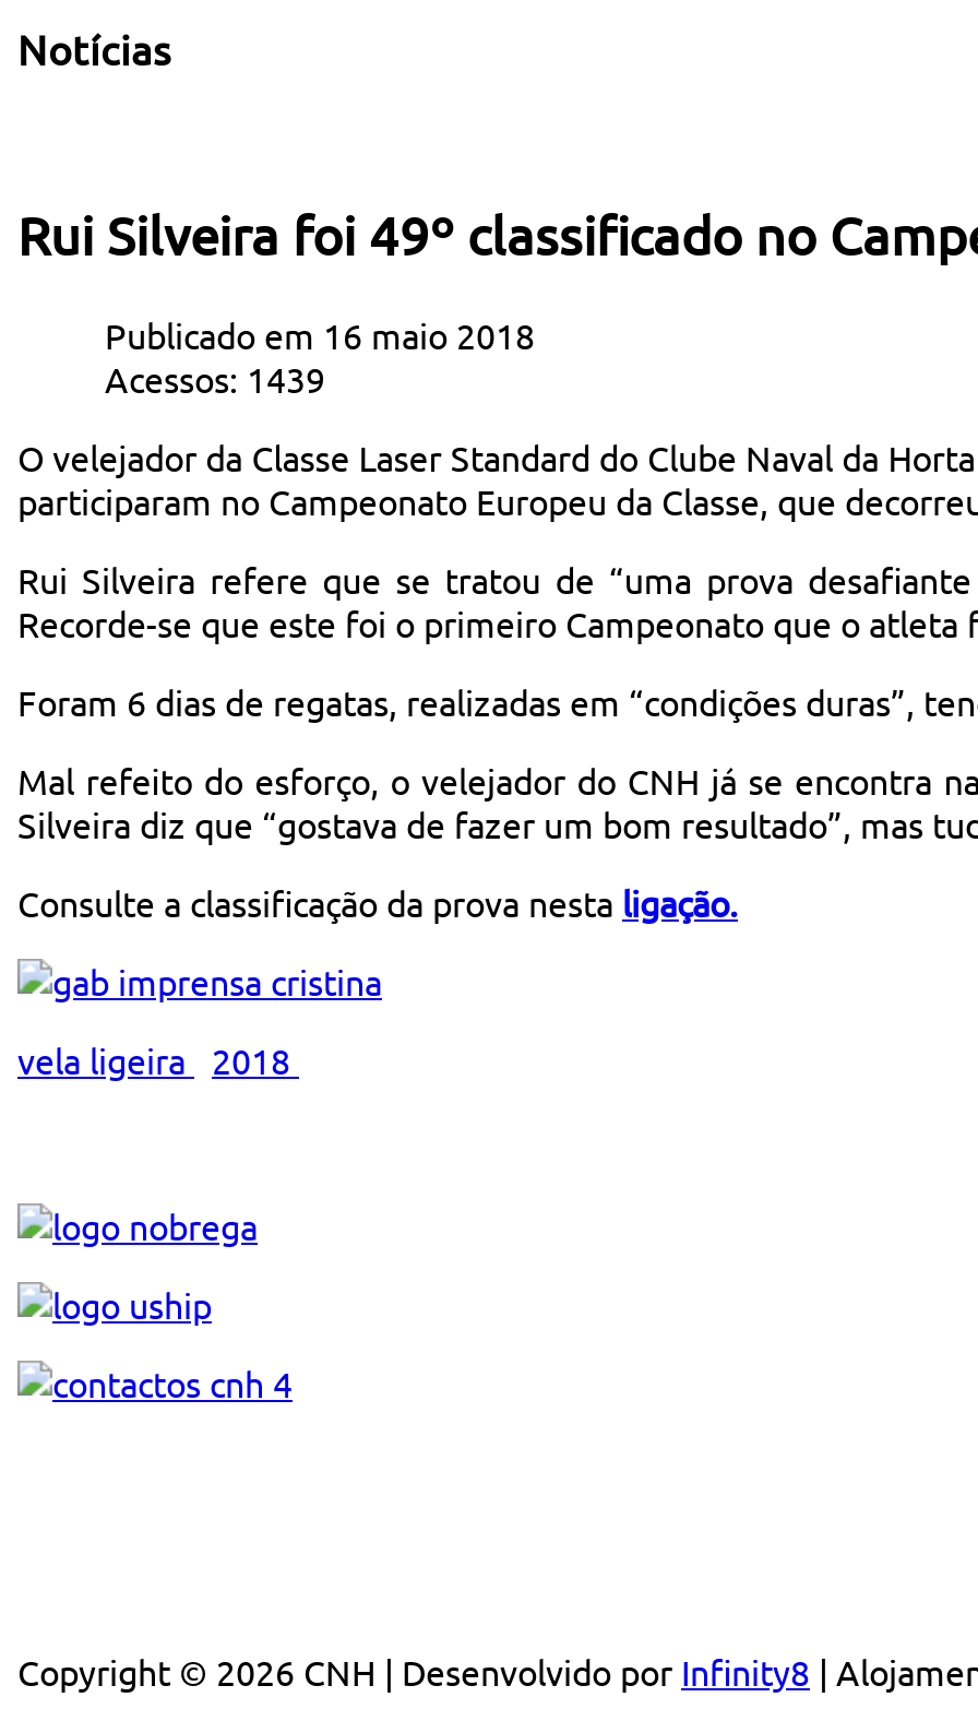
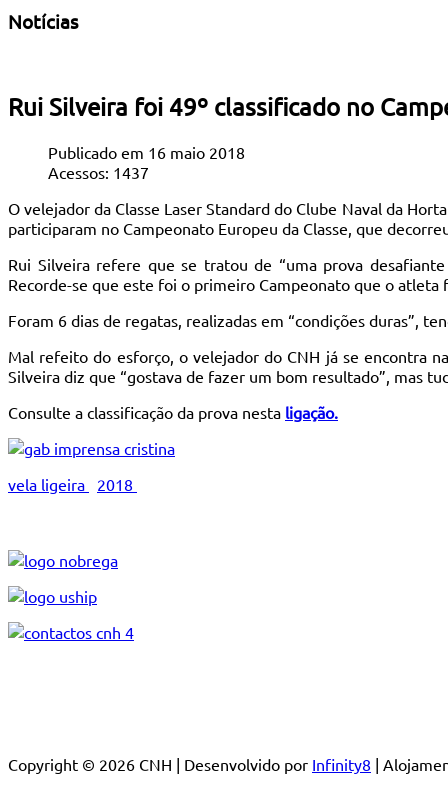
[105,356,325,400] Acessos: 1439 -> [48,162,149,182] Acessos: 1437

